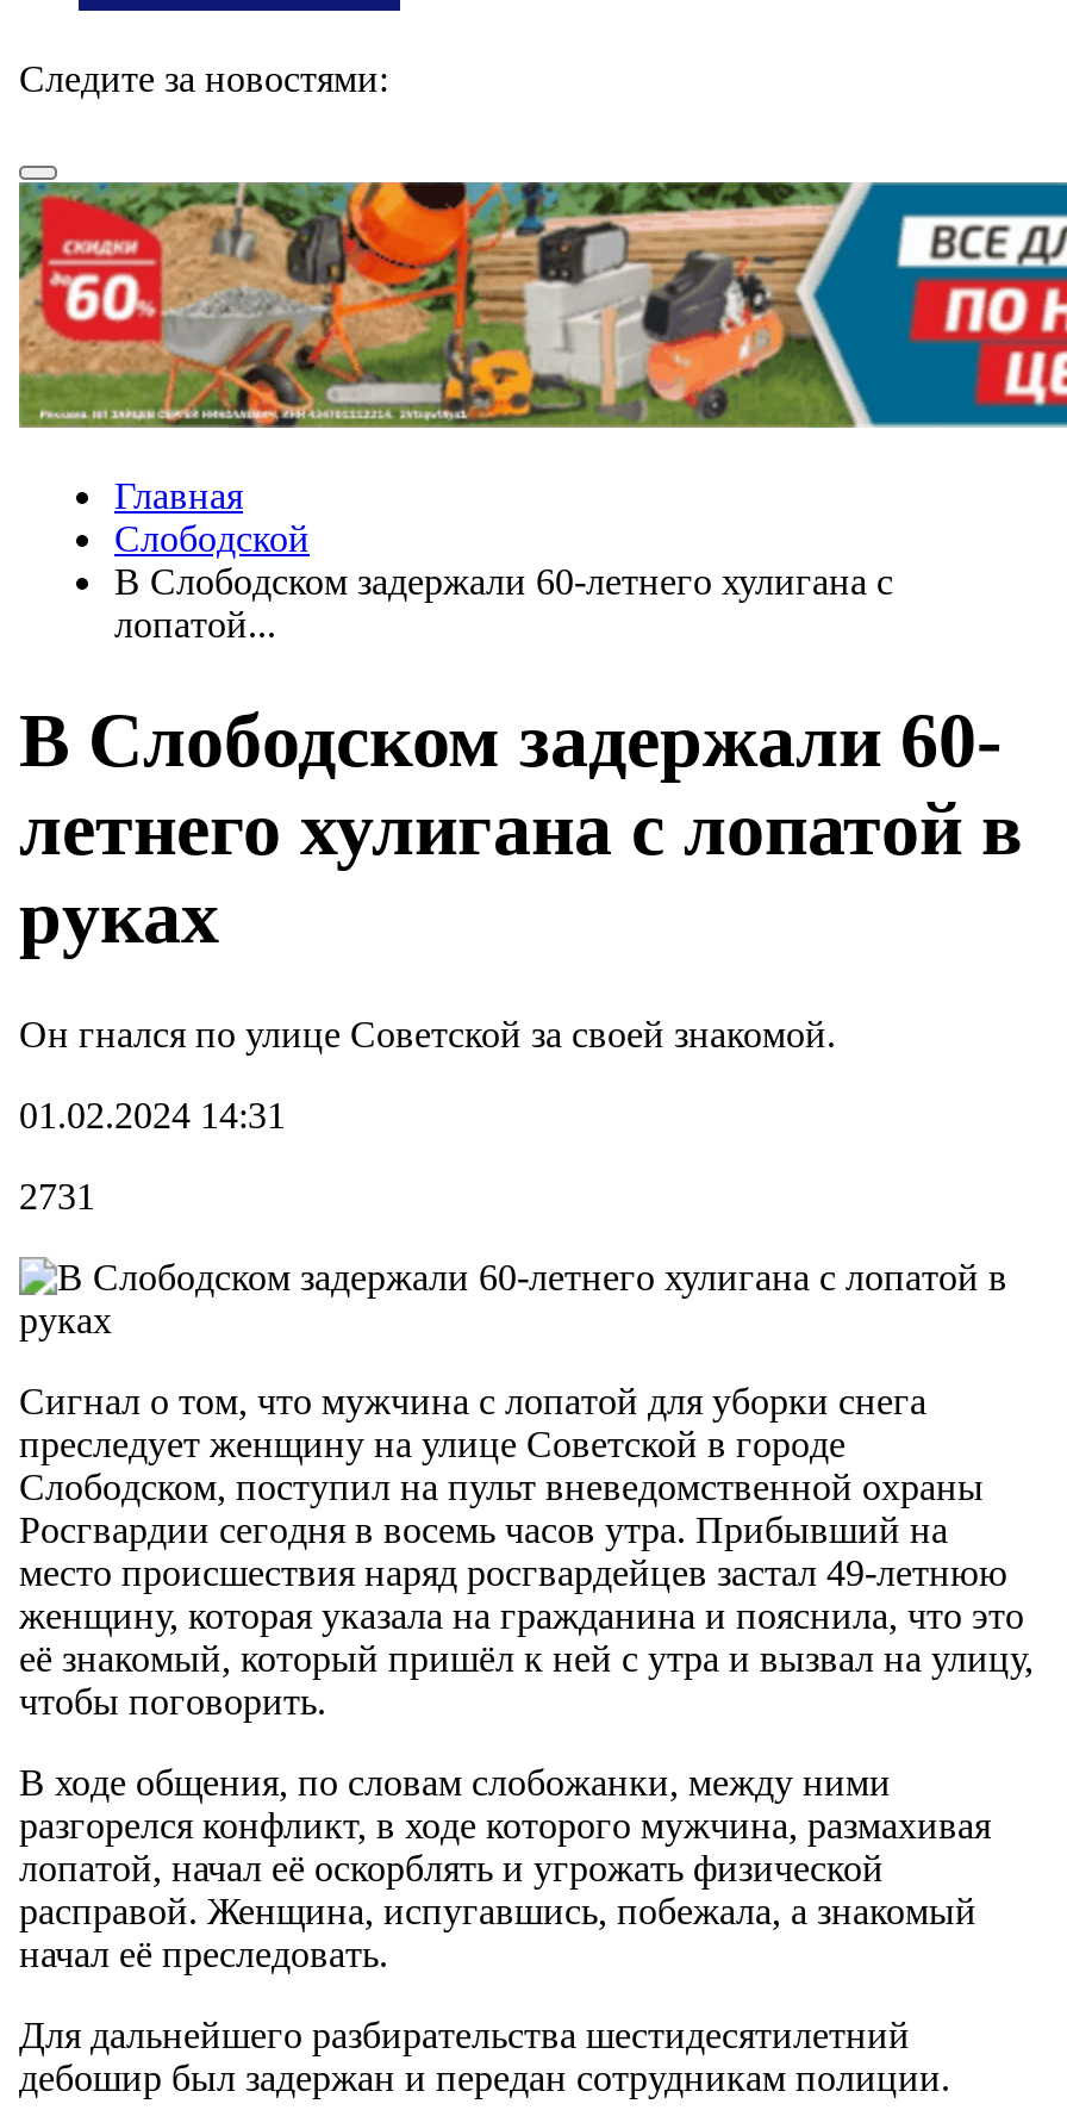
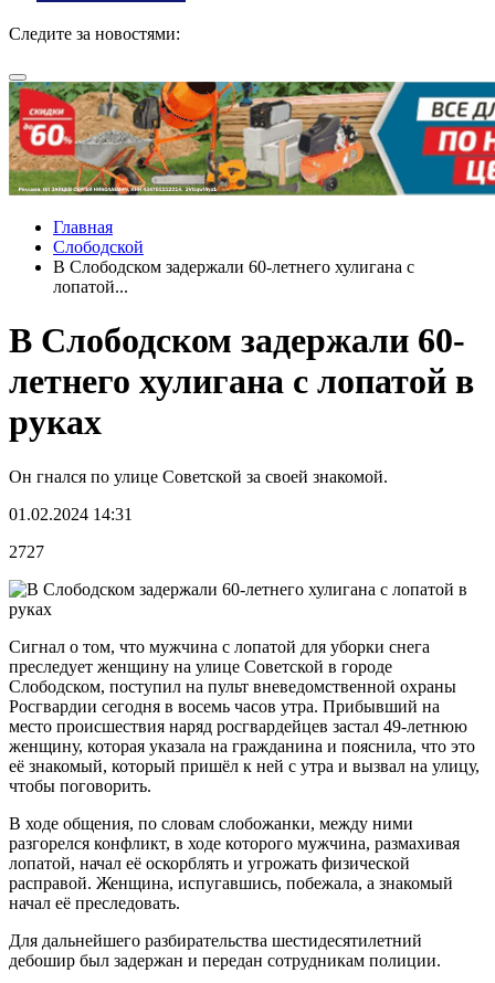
[19,1176,95,1216] 2731 -> [9,542,44,561] 2727

